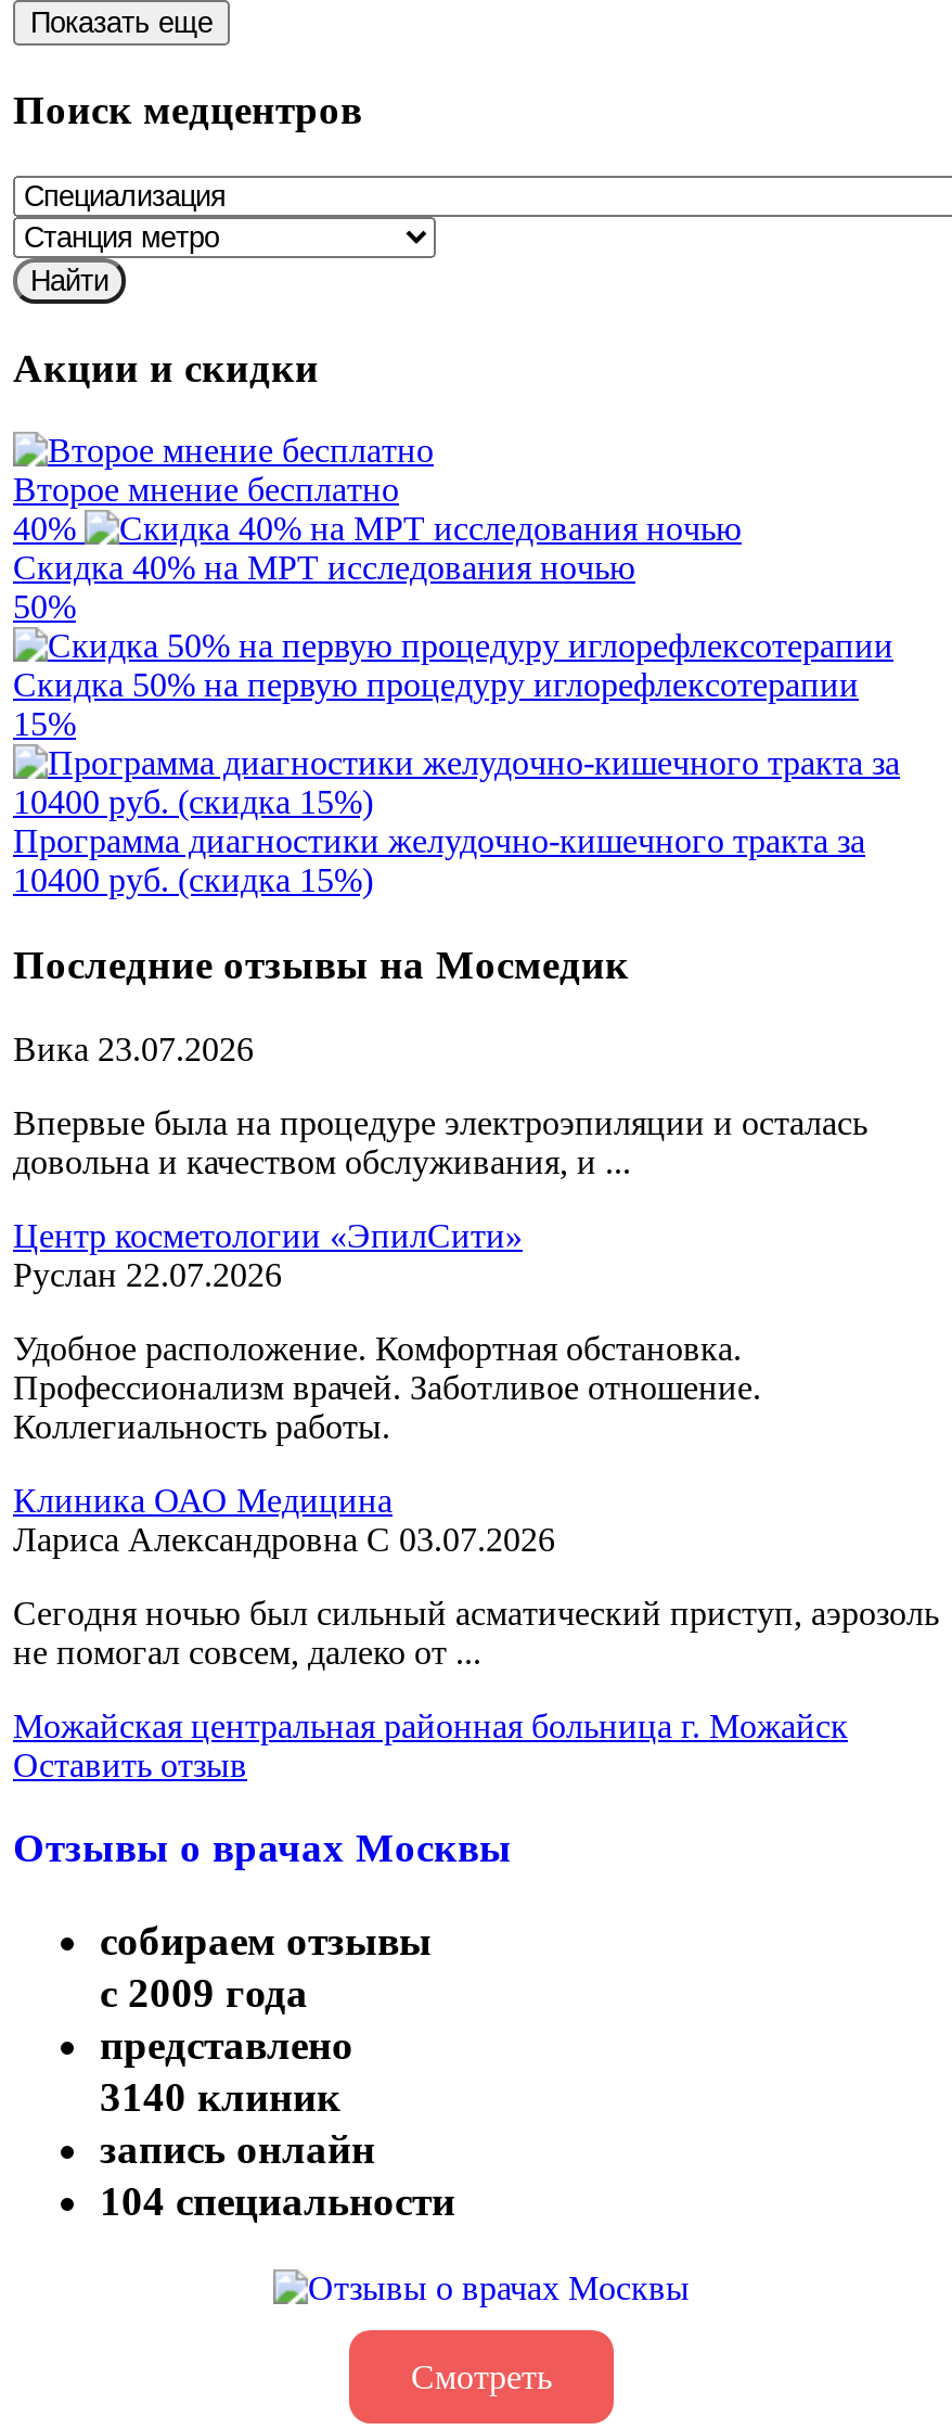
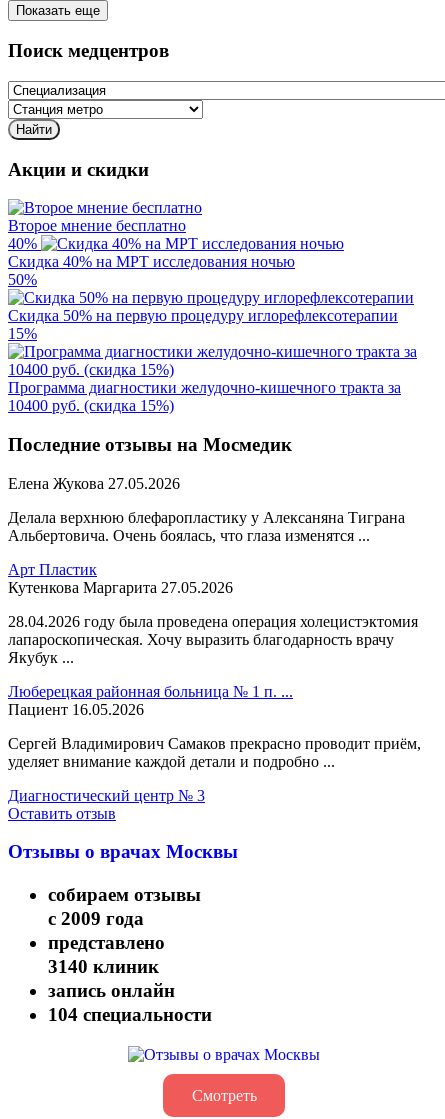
[13,1030,254,1067] Вика 23.07.2026 -> [8,475,180,492] Елена Жукова 27.05.2026
[13,1104,867,1180] Впервые была на процедуре электроэпиляции и осталась | довольна и качеством обслуживания, и ... -> [8,509,405,544] Делала верхнюю блефаропластику у Алексаняна Тиграна | Альбертовича. Очень боялась, что глаза изменятся ...
[13,1217,523,1292] Центр косметологии «ЭпилСити» | Руслан 22.07.2026 -> [8,561,233,596] Арт Пластик | Кутенкова Маргарита 27.05.2026
[13,1329,761,1444] Удобное расположение. Комфортная обстановка. | Профессионализм врачей. Заботливое отношение. | Коллегиальность работы. -> [8,613,418,666] 28.04.2026 году была проведена операция холецистэктомия | лапароскопическая. Хочу выразить благодарность врачу | Якубук ...
[13,1481,555,1557] Клиника ОАО Медицина | Лариса Александровна С 03.07.2026 -> [8,683,293,718] Люберецкая районная больница № 1 п. ... | Пациент 16.05.2026
[13,1594,939,1670] Сегодня ночью был сильный асматический приступ, аэрозоль | не помогал совсем, далеко от ... -> [8,735,421,770] Сергей Владимирович Самаков прекрасно проводит приём, | уделяет внимание каждой детали и подробно ...
[13,1707,848,1744] Можайская центральная районная больница г. Можайск -> [8,787,205,804] Диагностический центр № 3

